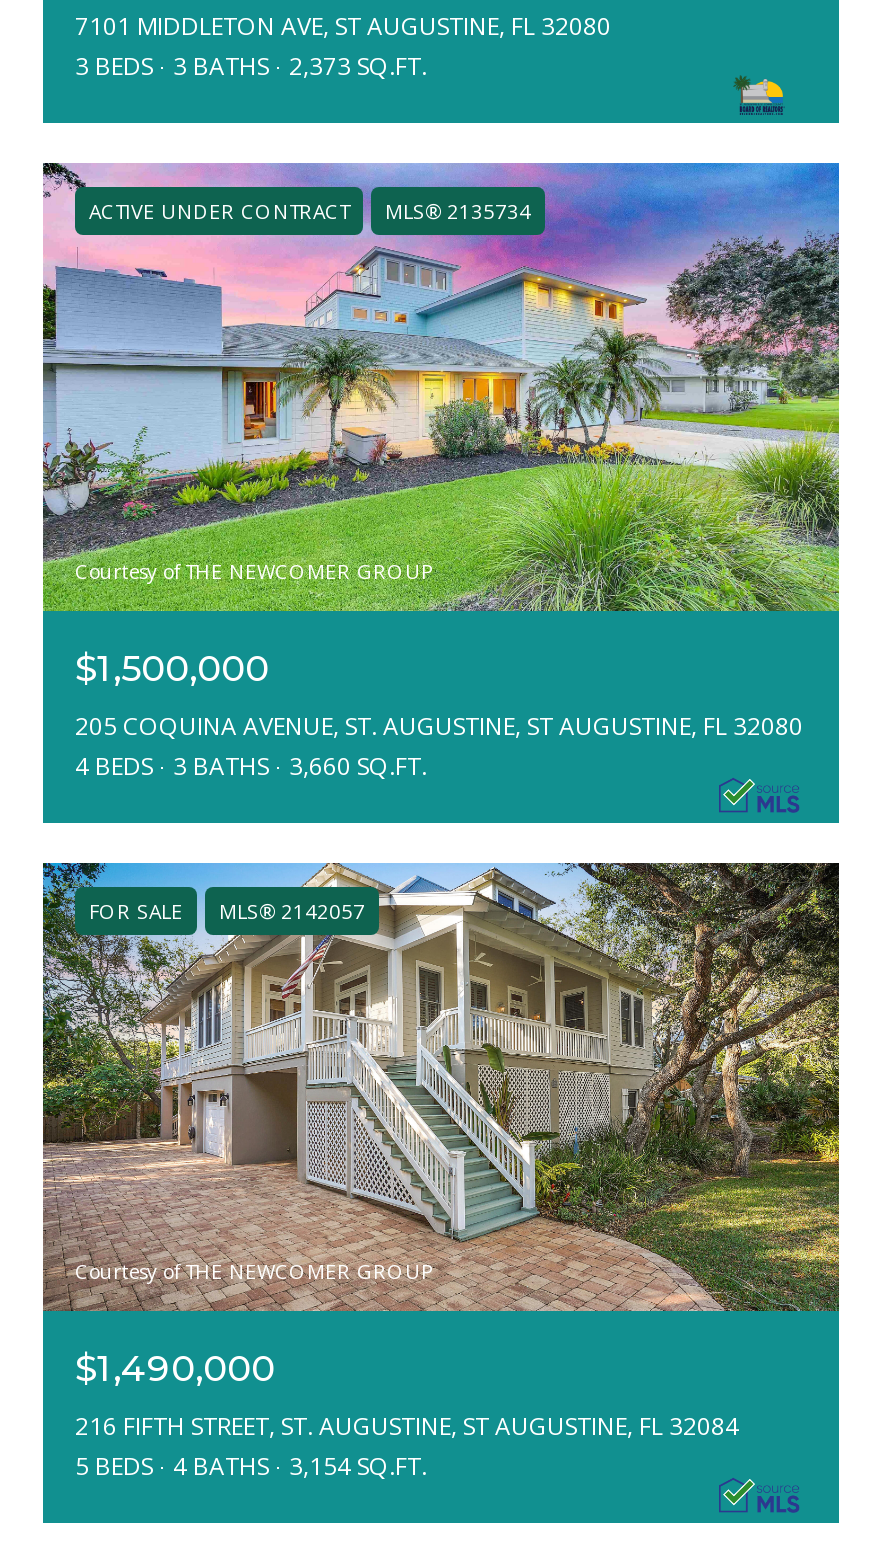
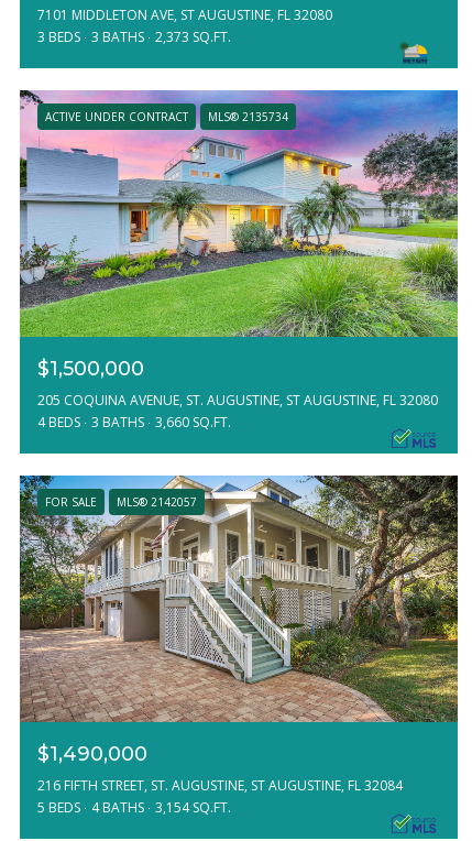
[75,557,433,585] Courtesy of THE NEWCOMER GROUP -> none
[75,1256,433,1284] Courtesy of THE NEWCOMER GROUP -> none

